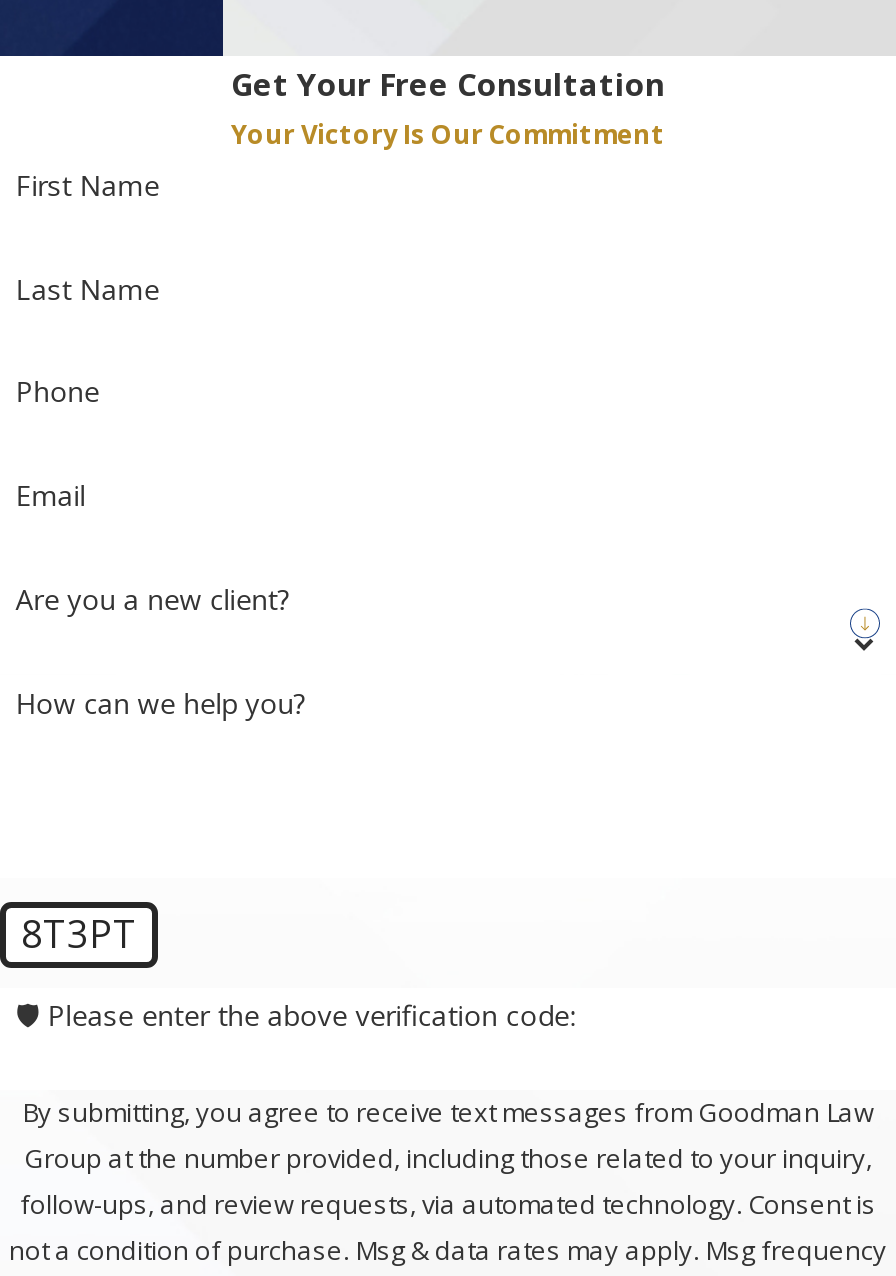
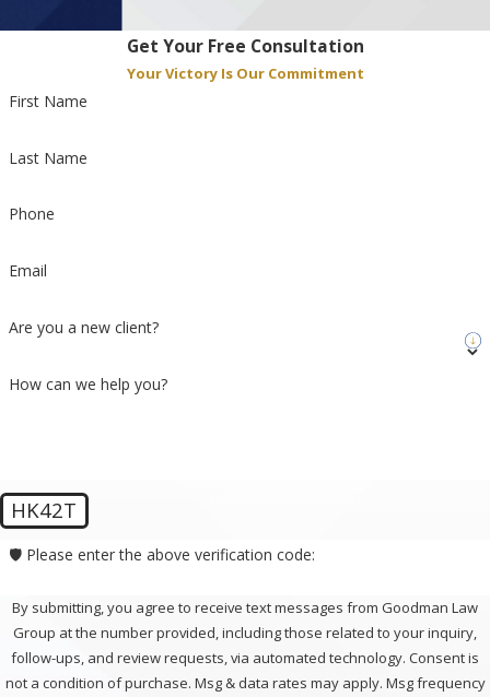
[21,909,137,959] 8T3PT -> [11,497,77,524] HK42T

